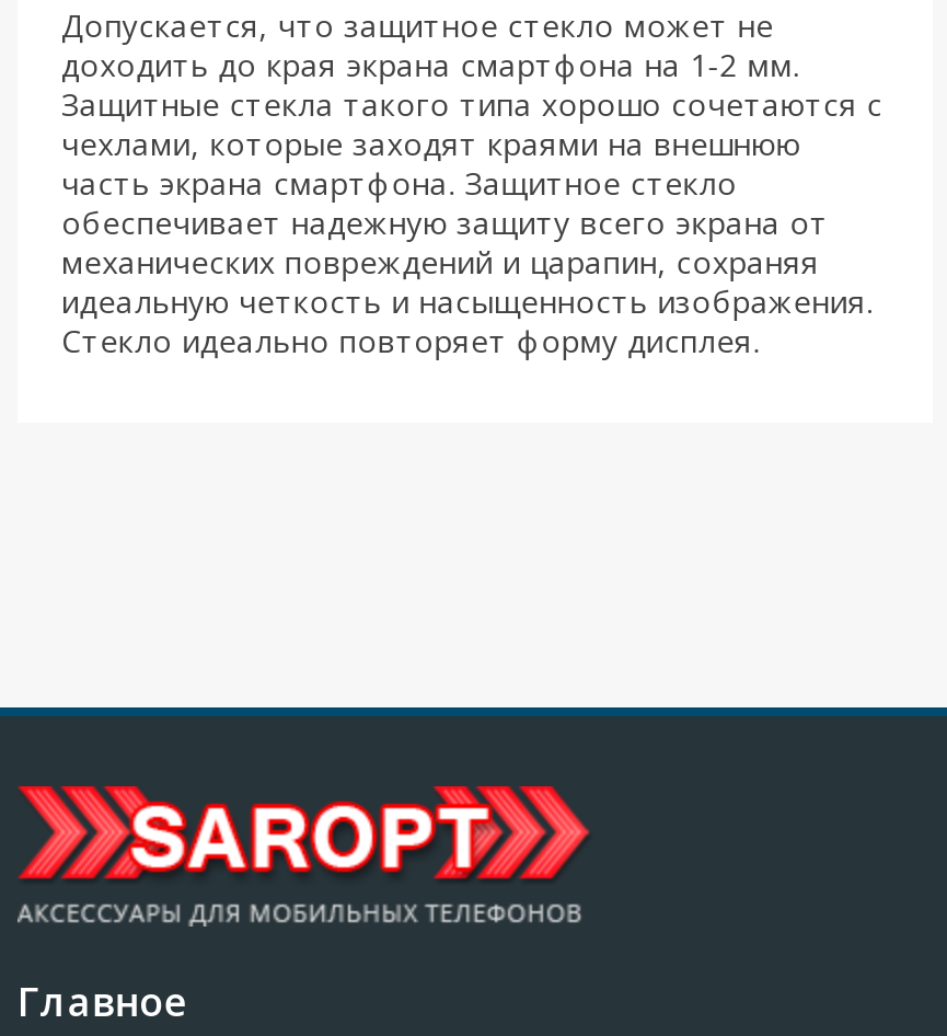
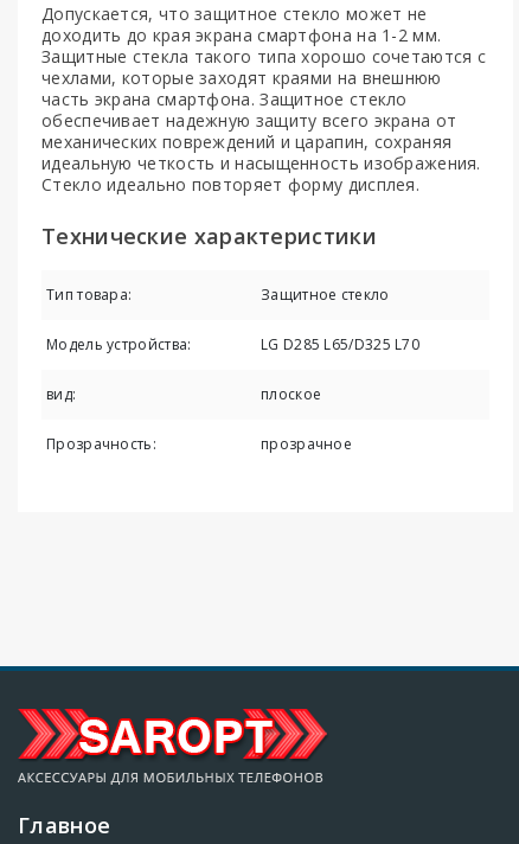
none -> [41,222,419,454] Технические характеристики | Тип товара: | Защитное стекло | Модель устройства: | LG D285 L65/D325 L70 | вид: | плоское | Прозрачность: | прозрачное

